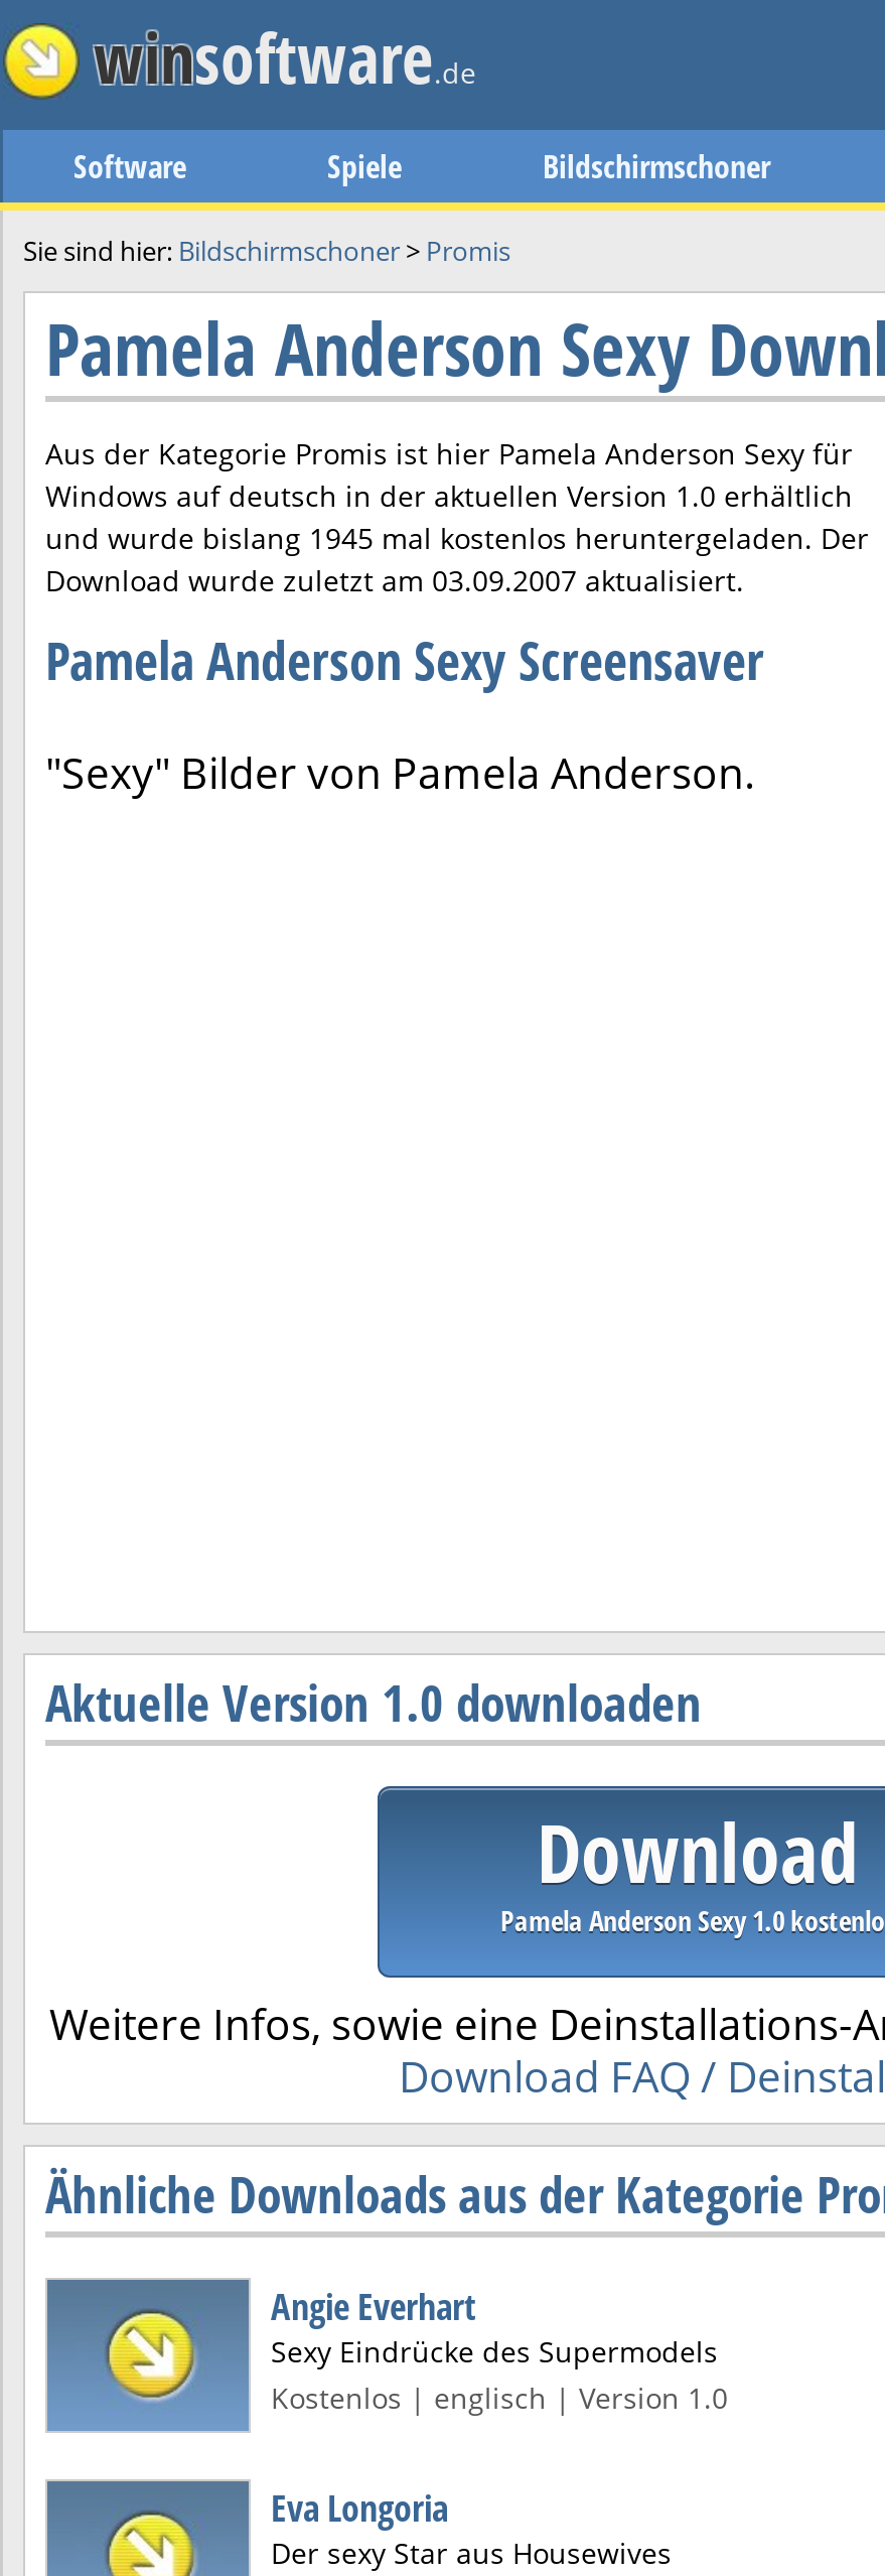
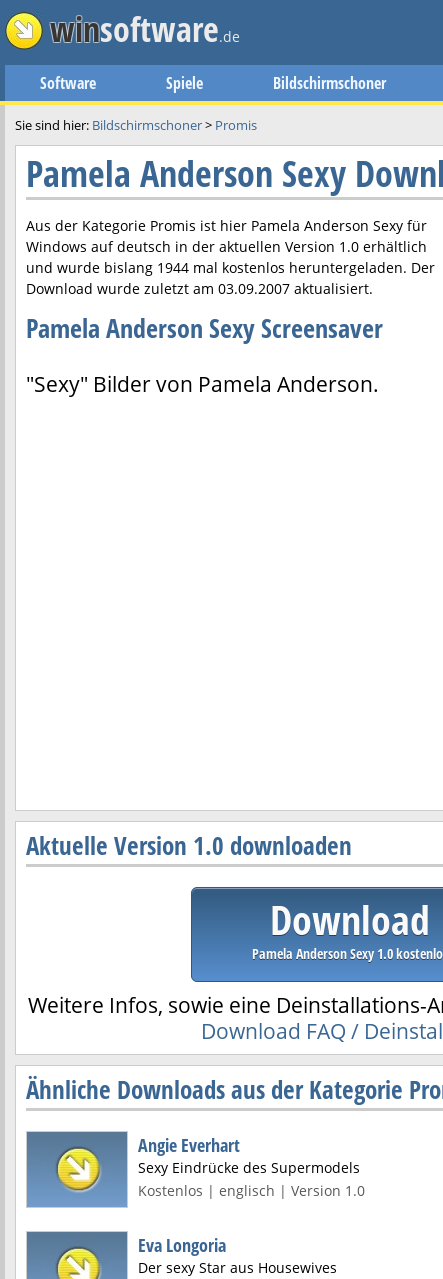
[45,519,869,557] und wurde bislang 1945 mal kostenlos heruntergeladen. Der -> [26,258,435,277] und wurde bislang 1944 mal kostenlos heruntergeladen. Der

